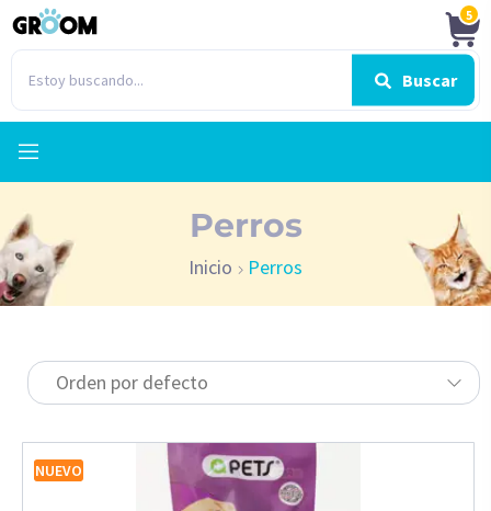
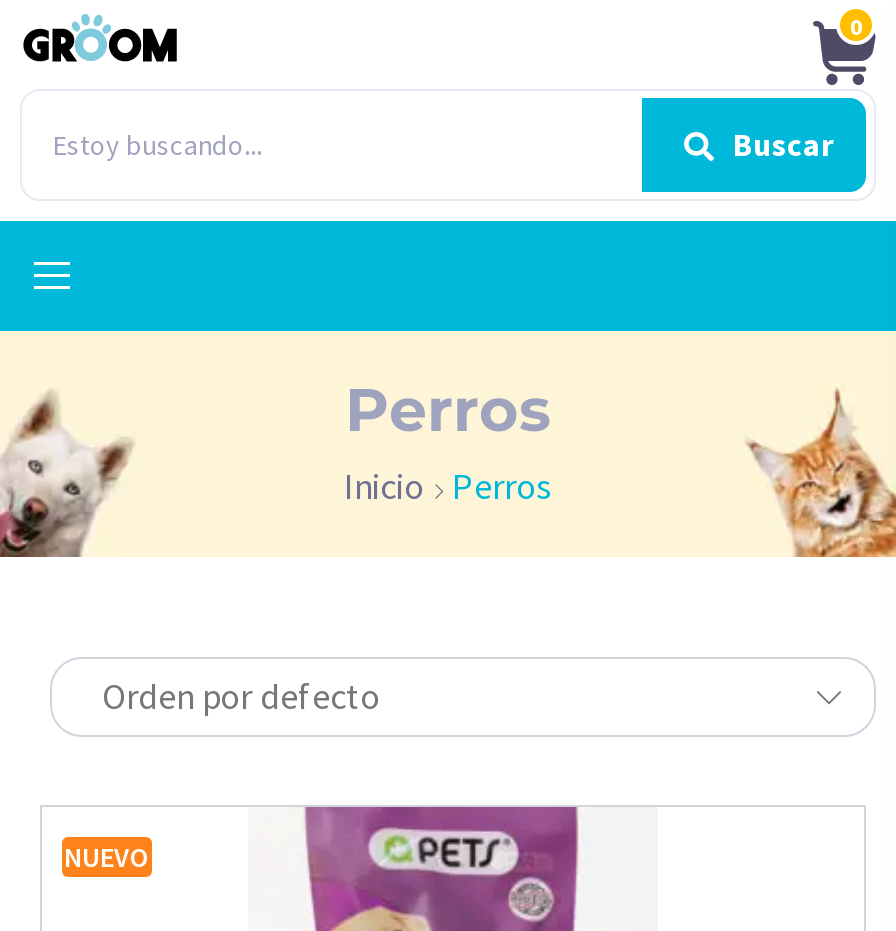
[466,7,472,24] 5 -> [850,12,862,42] 0

